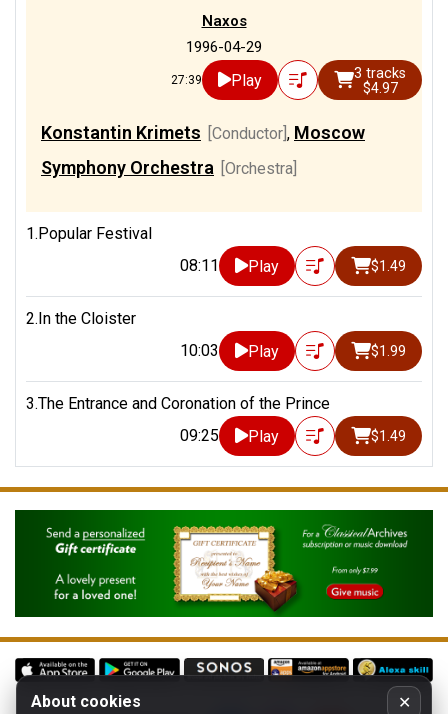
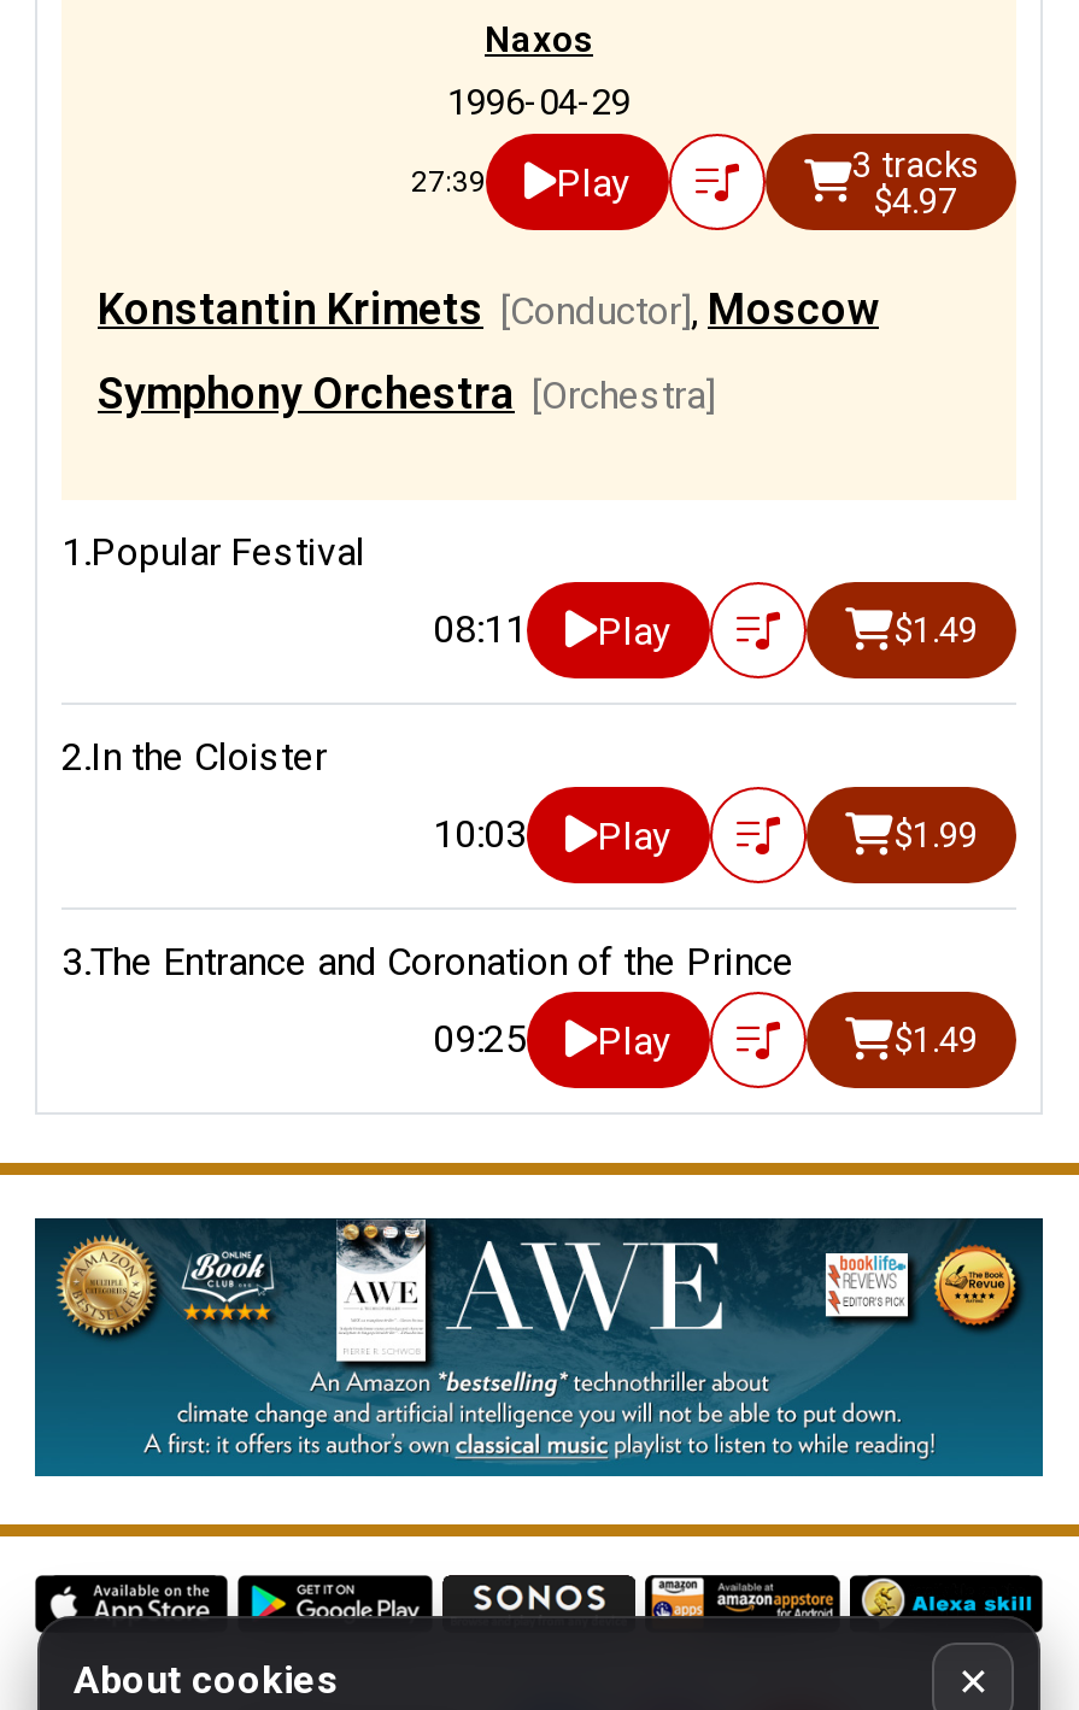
[14,509,434,618] [image] -> [33,1216,1045,1479] [image]

